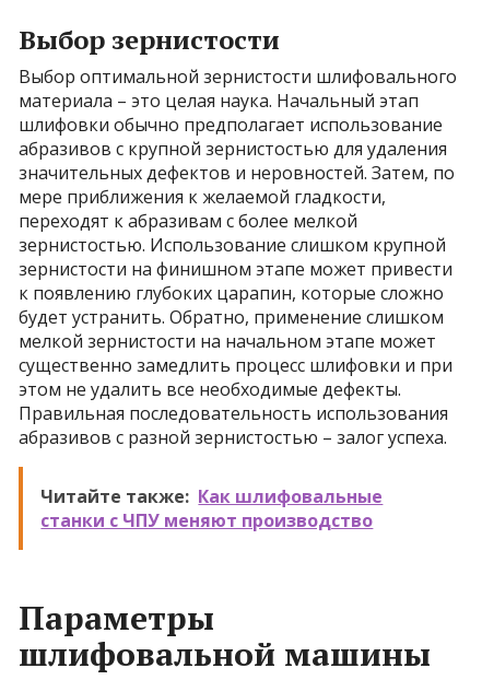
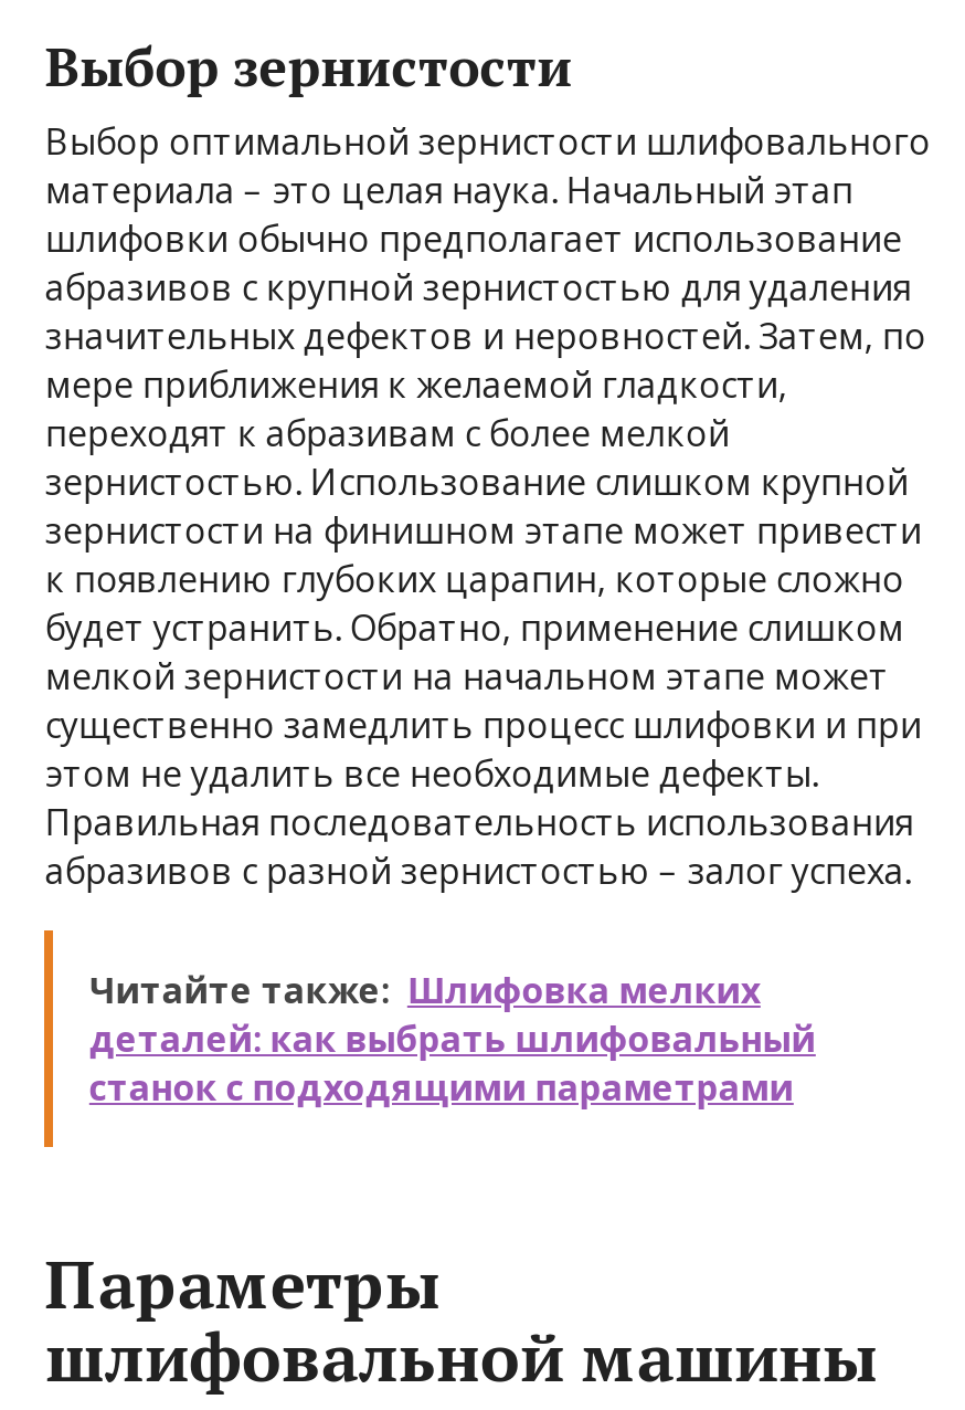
[41,484,383,532] Читайте также: Как шлифовальные | станки с ЧПУ меняют производство -> [89,966,816,1112] Читайте также: Шлифовка мелких | деталей: как выбрать шлифовальный | станок с подходящими параметрами

